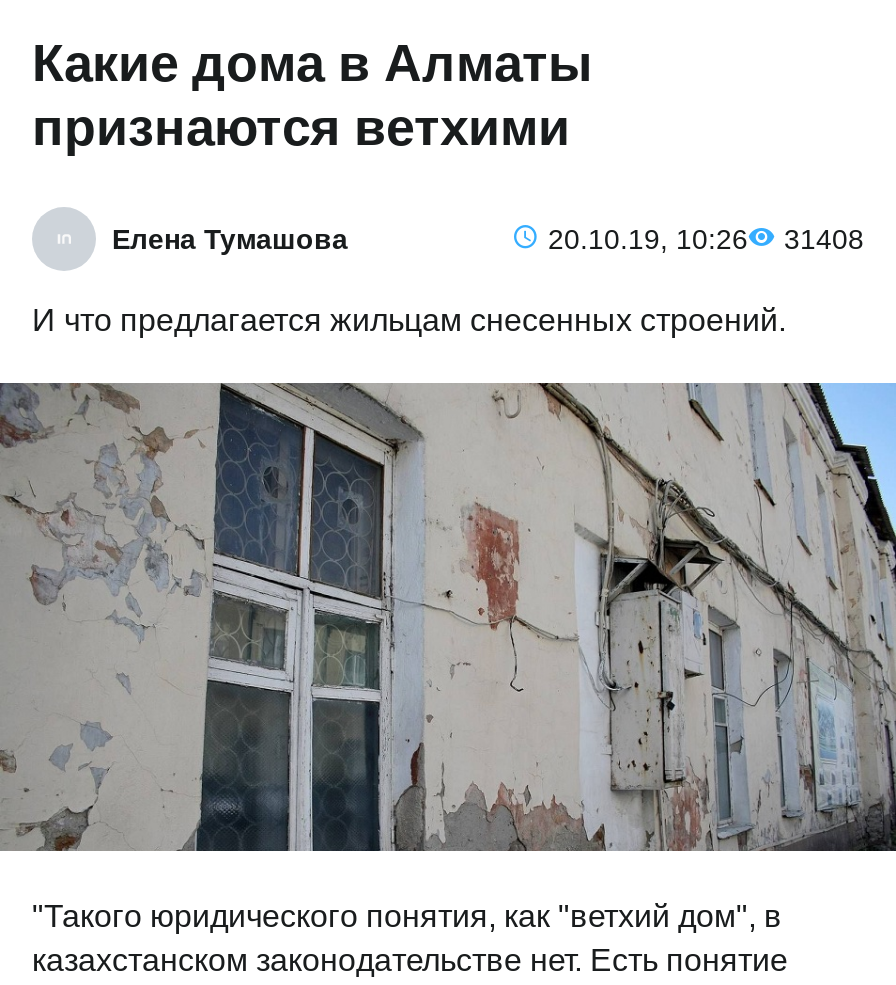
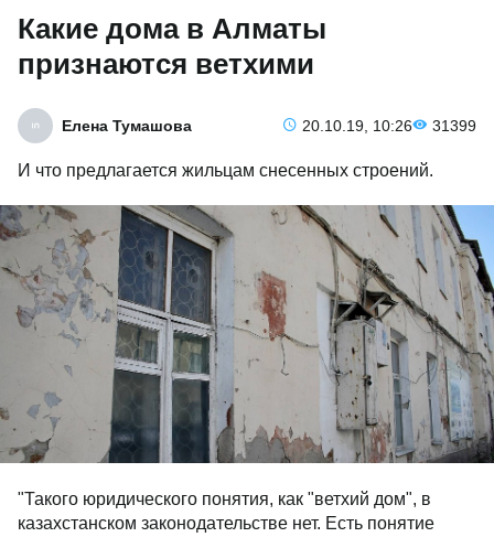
[548,223,864,255] 20.10.19, 10:26 31408 -> [302,117,476,135] 20.10.19, 10:26 31399

